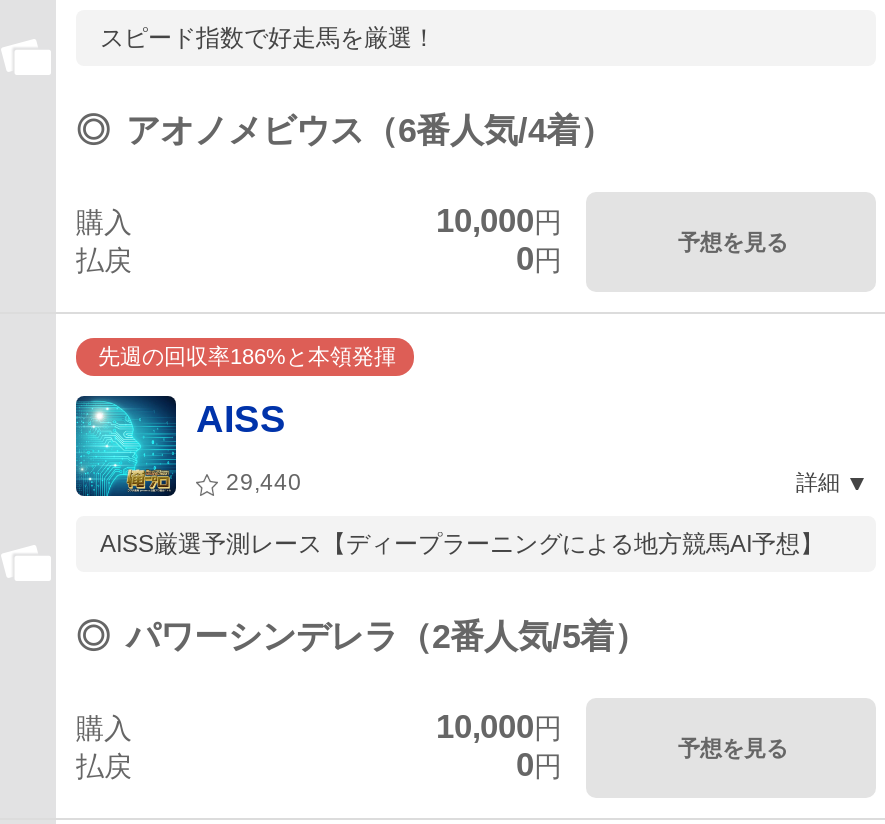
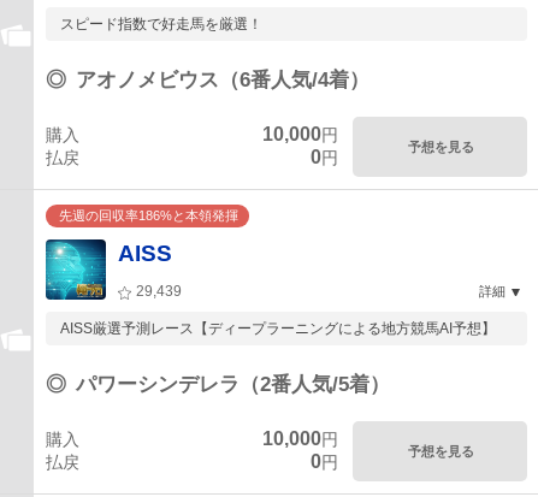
[226,470,302,494] 29,440 -> [136,284,182,298] 29,439

